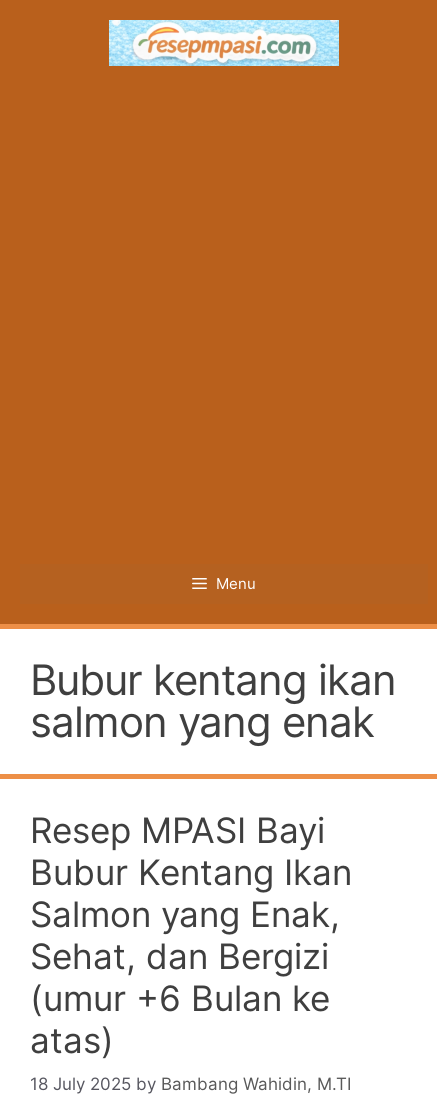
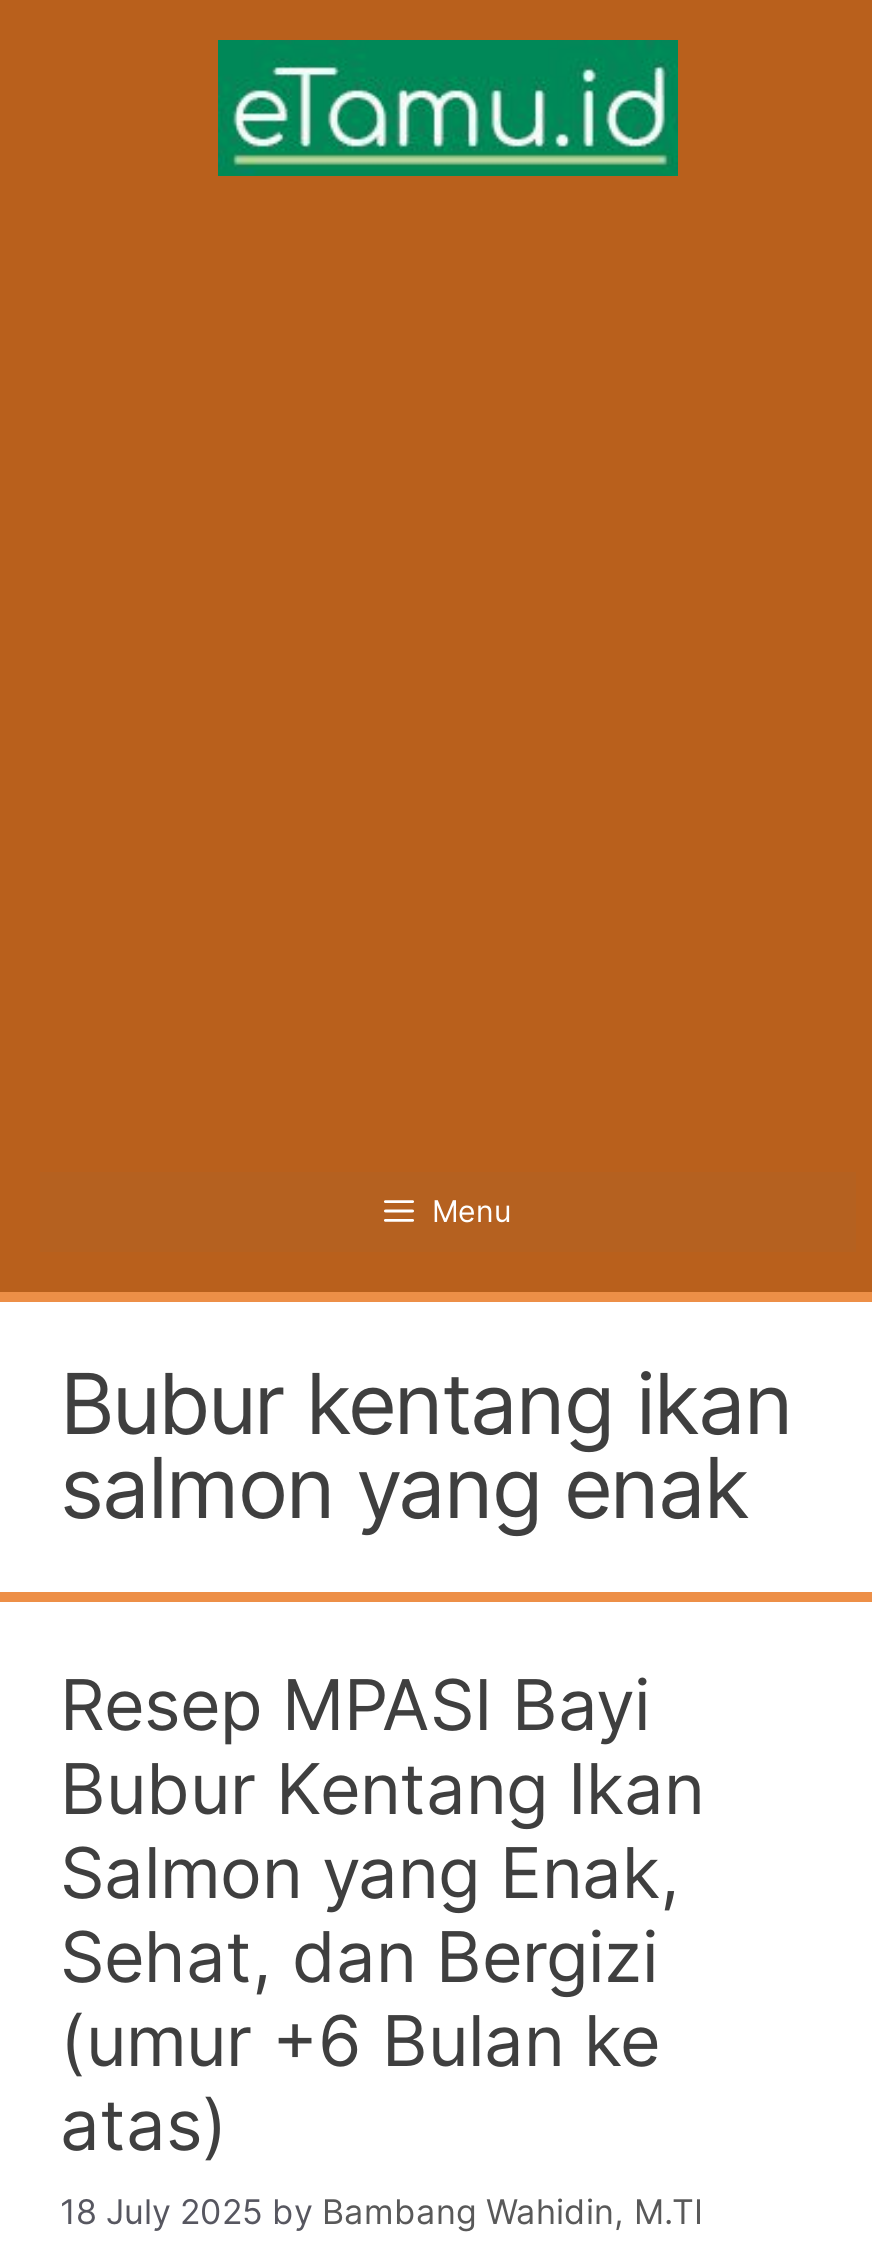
[108,19,340,67] [image] -> [216,38,680,178] [image]

